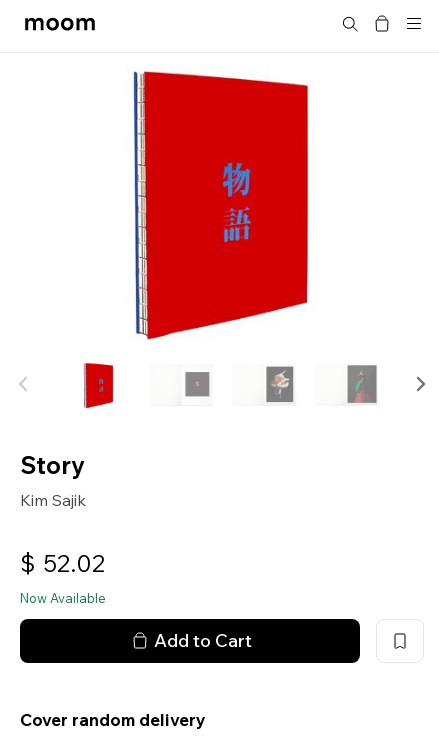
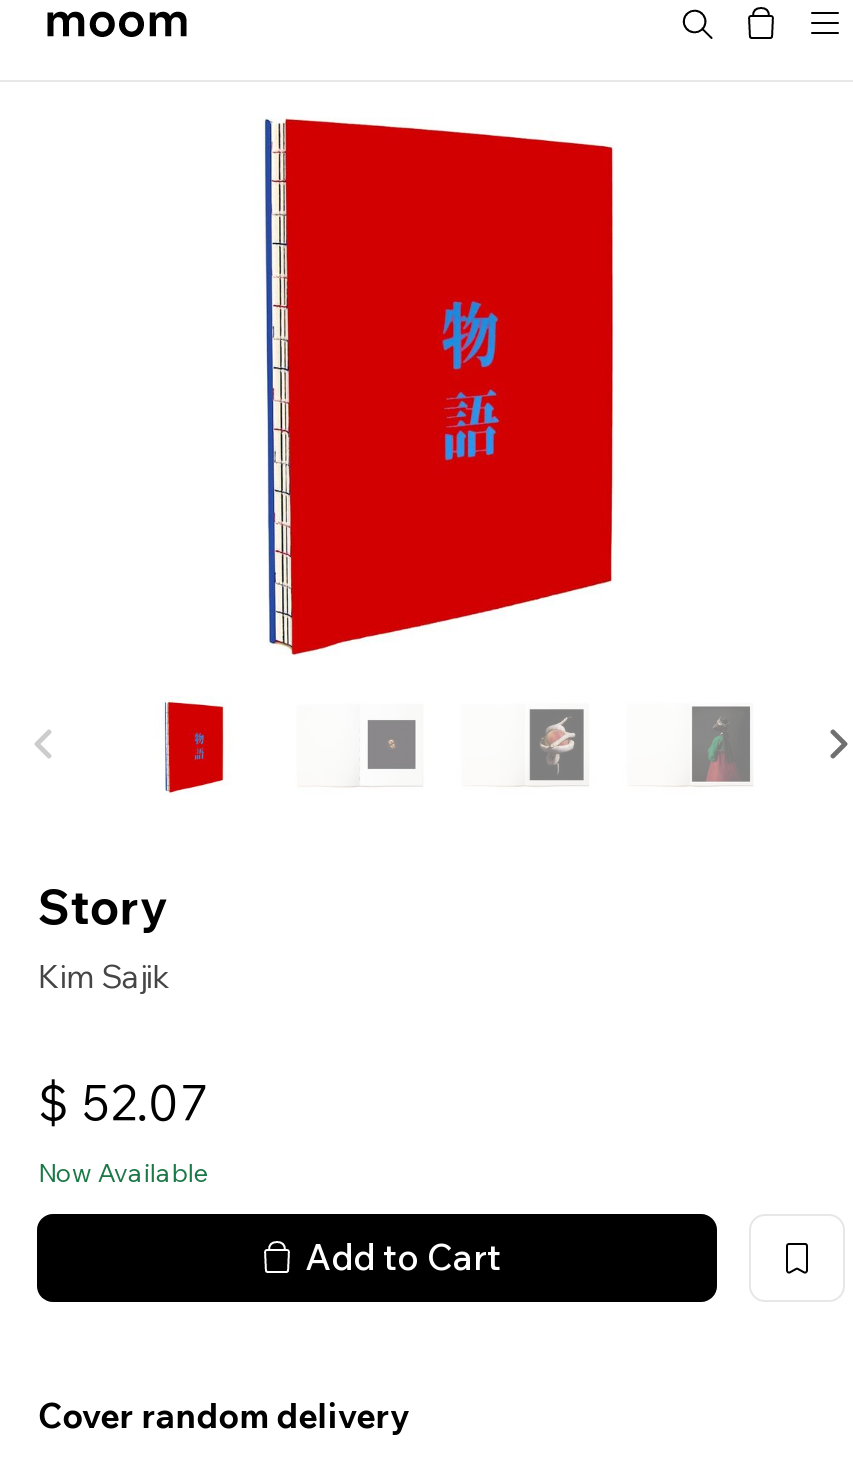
[20,547,105,577] $ 52.02 -> [38,1071,210,1131] $ 52.07

